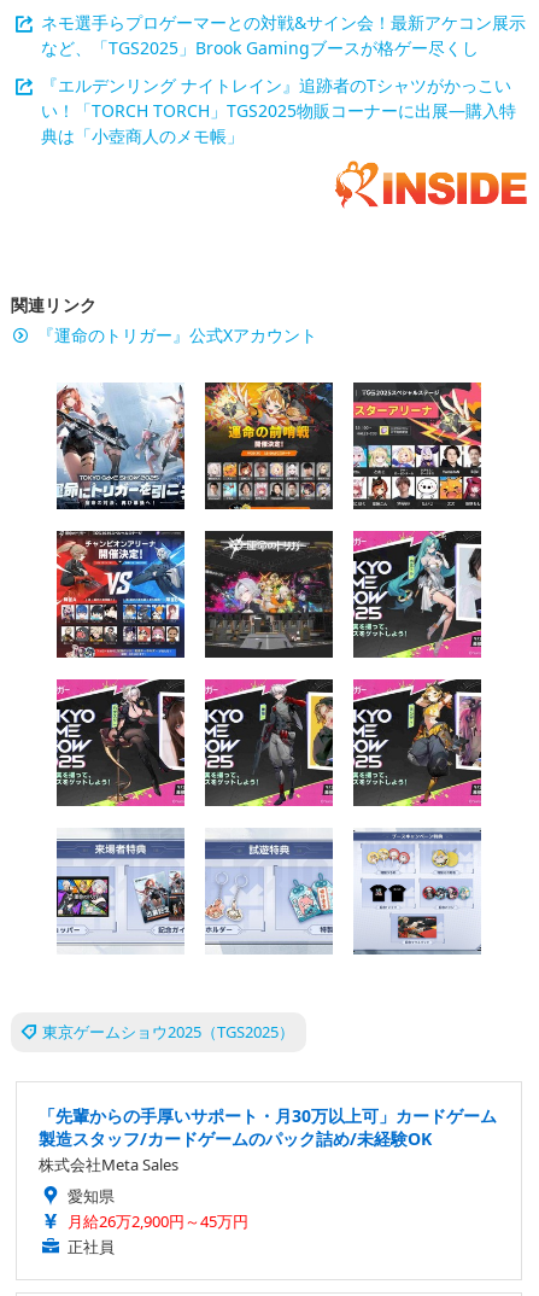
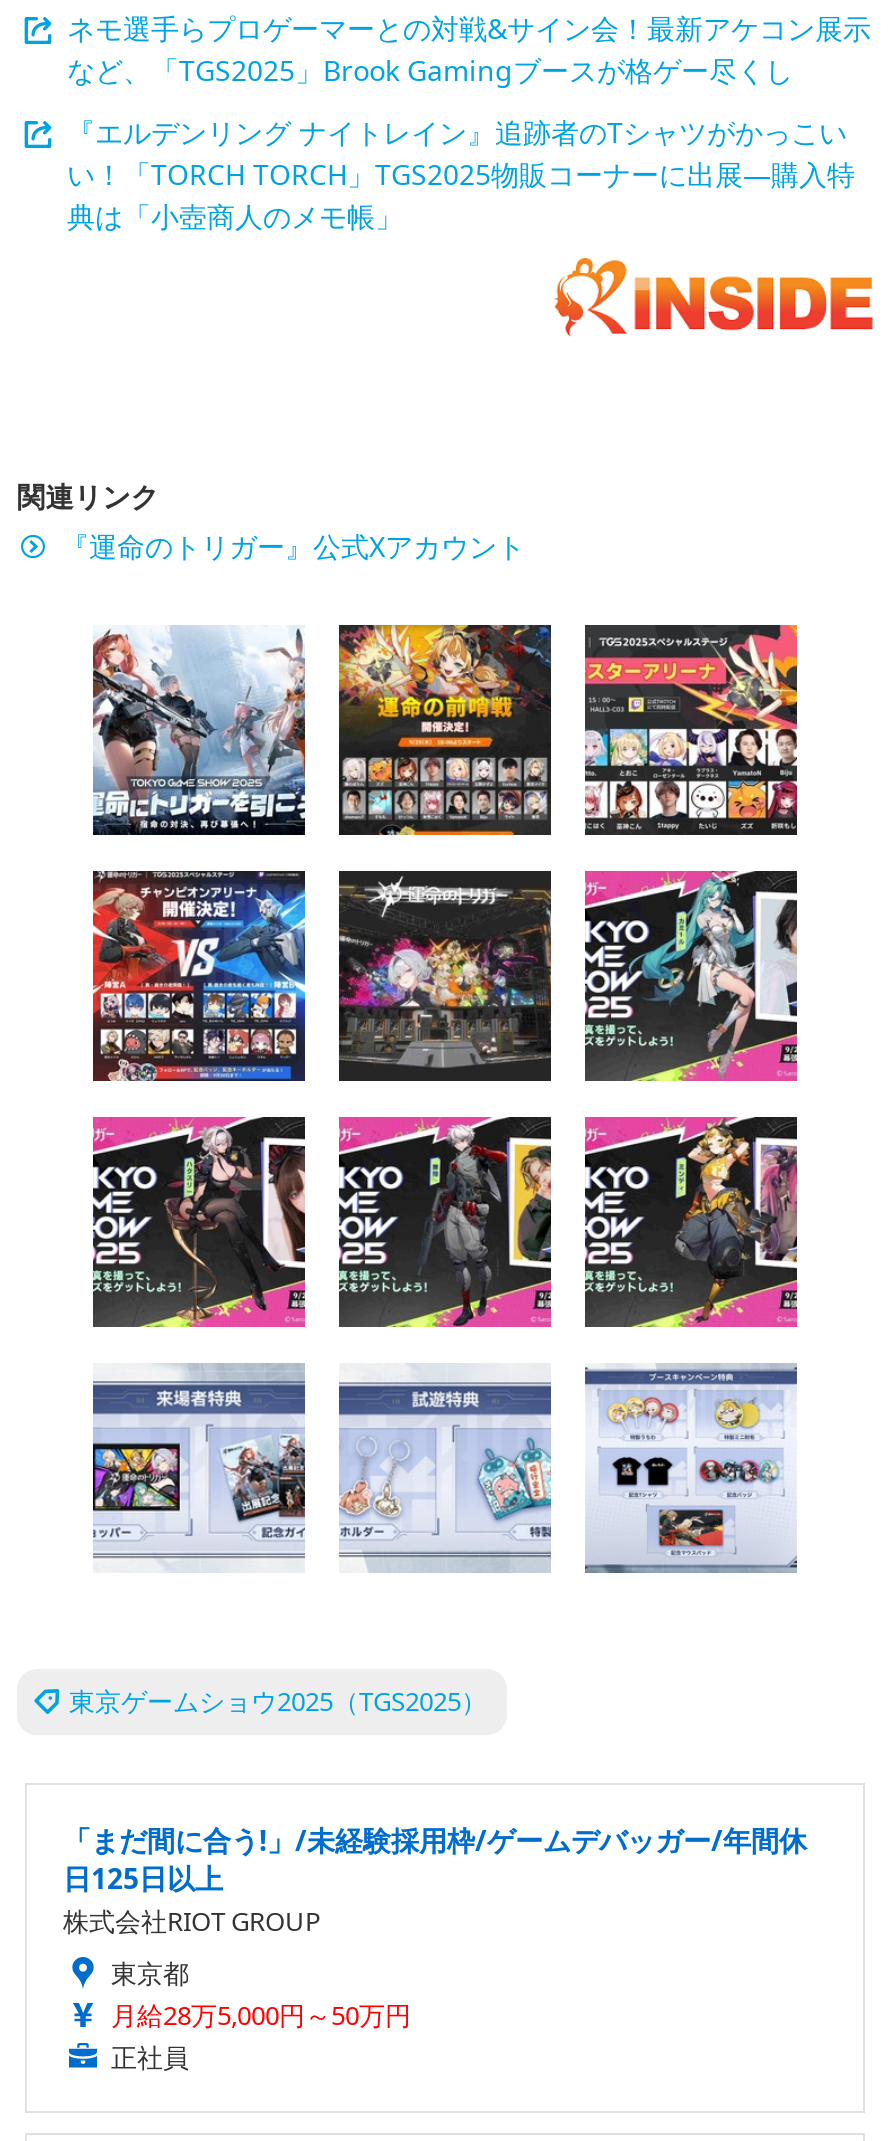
[39,1104,497,1232] 「先輩からの手厚いサポート・月30万以上可」カードゲーム | 製造スタッフ/カードゲームのパック詰め/未経験OK | 株式会社Meta Sales | 愛知県 | 月給26万2,900円～45万円 -> [63,1820,807,2032] 「まだ間に合う!」/未経験採用枠/ゲームデバッガー/年間休 | 日125日以上 | 株式会社RIOT GROUP | 東京都 | 月給28万5,000円～50万円

